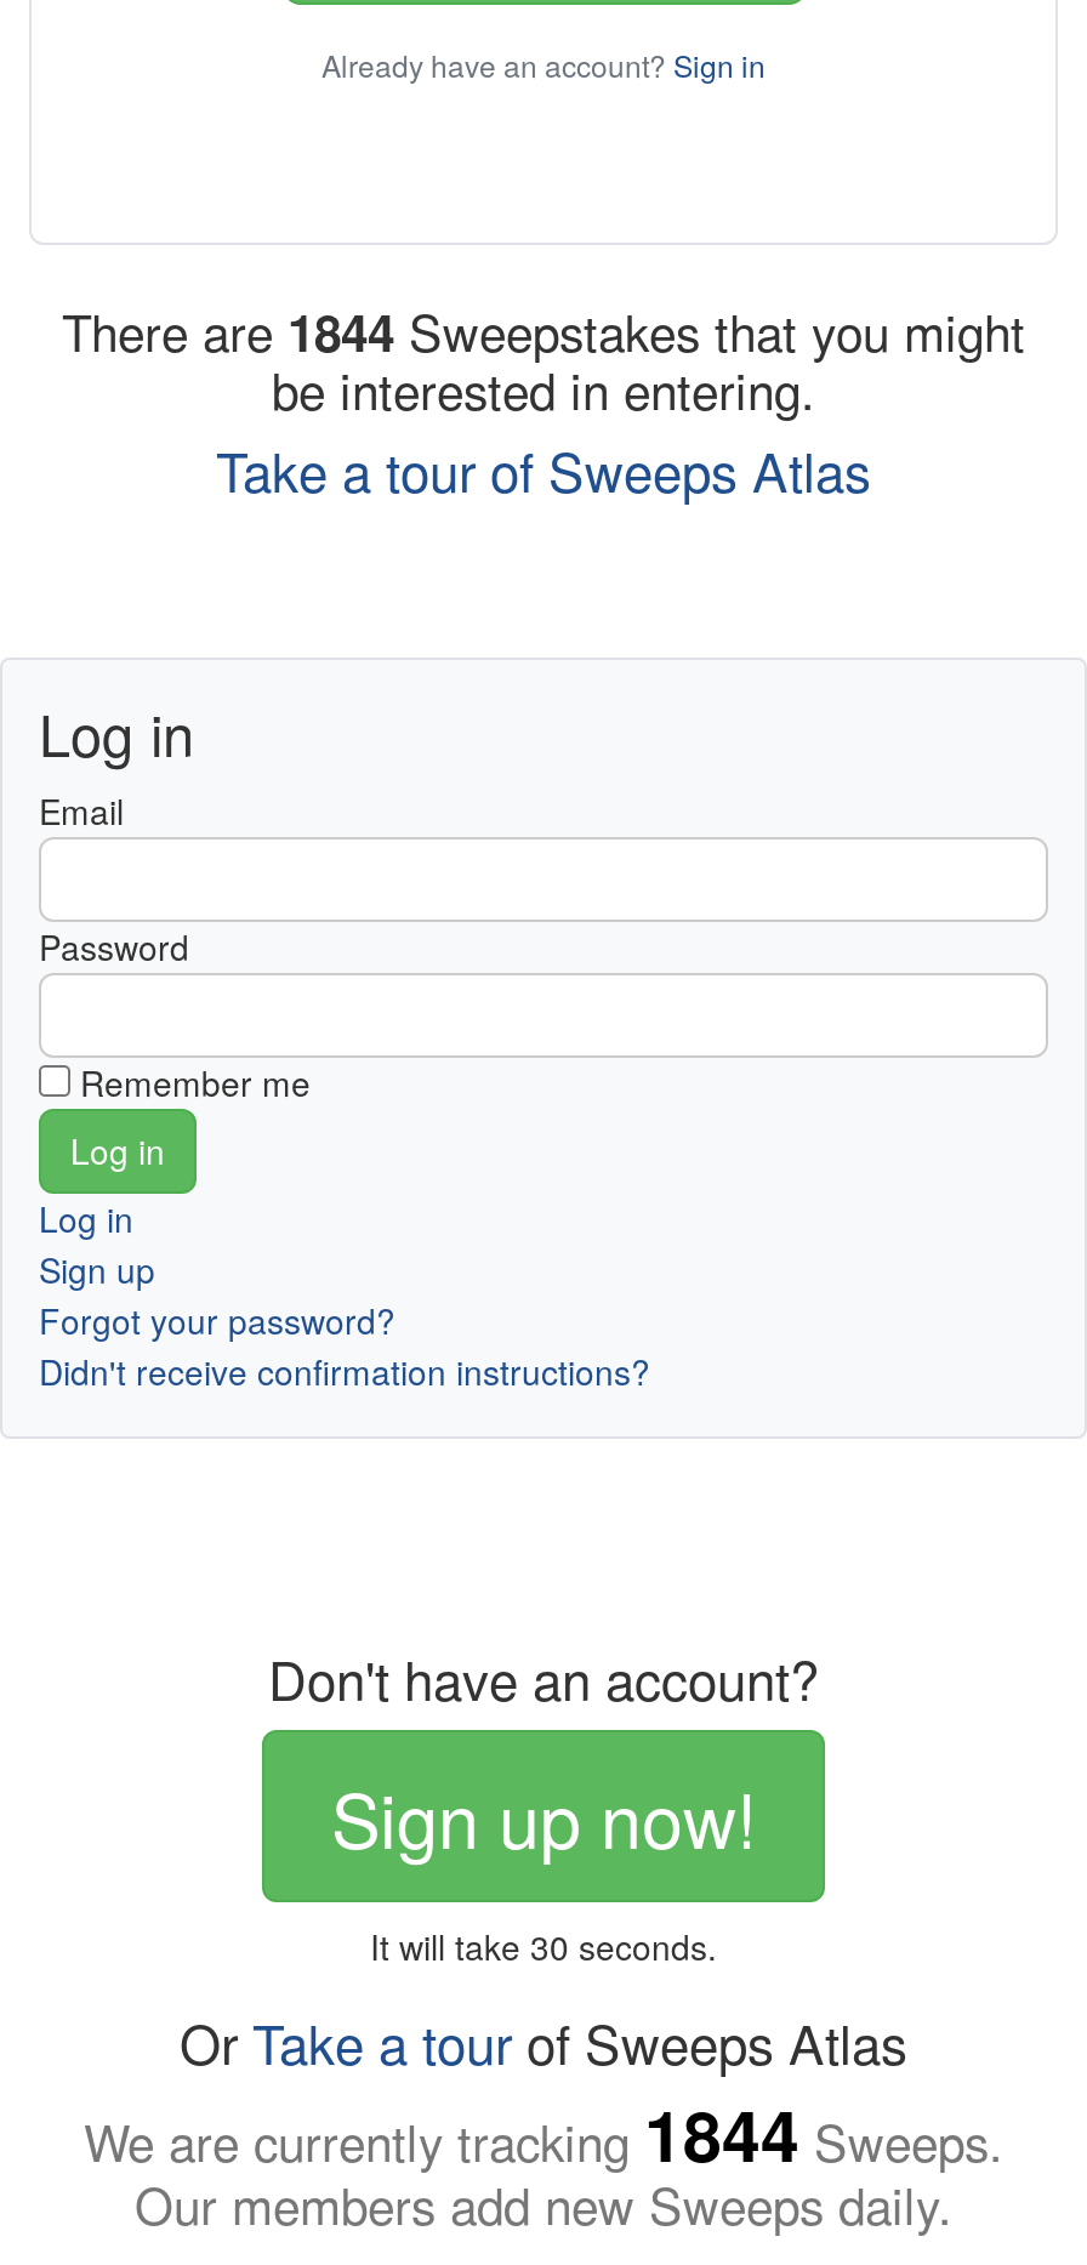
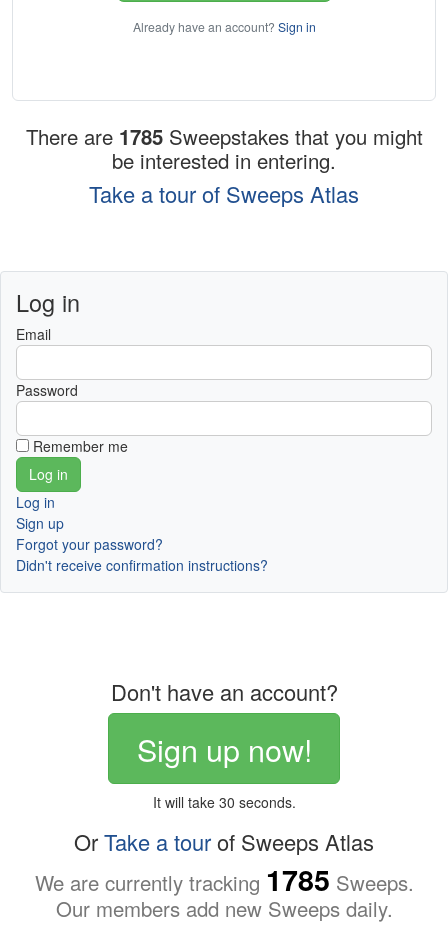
[62,297,1025,367] There are 1844 Sweepstakes that you might -> [25,122,422,151] There are 1785 Sweepstakes that you might
[84,2084,1003,2183] We are currently tracking 1844 Sweeps. -> [34,859,413,900] We are currently tracking 1785 Sweeps.

